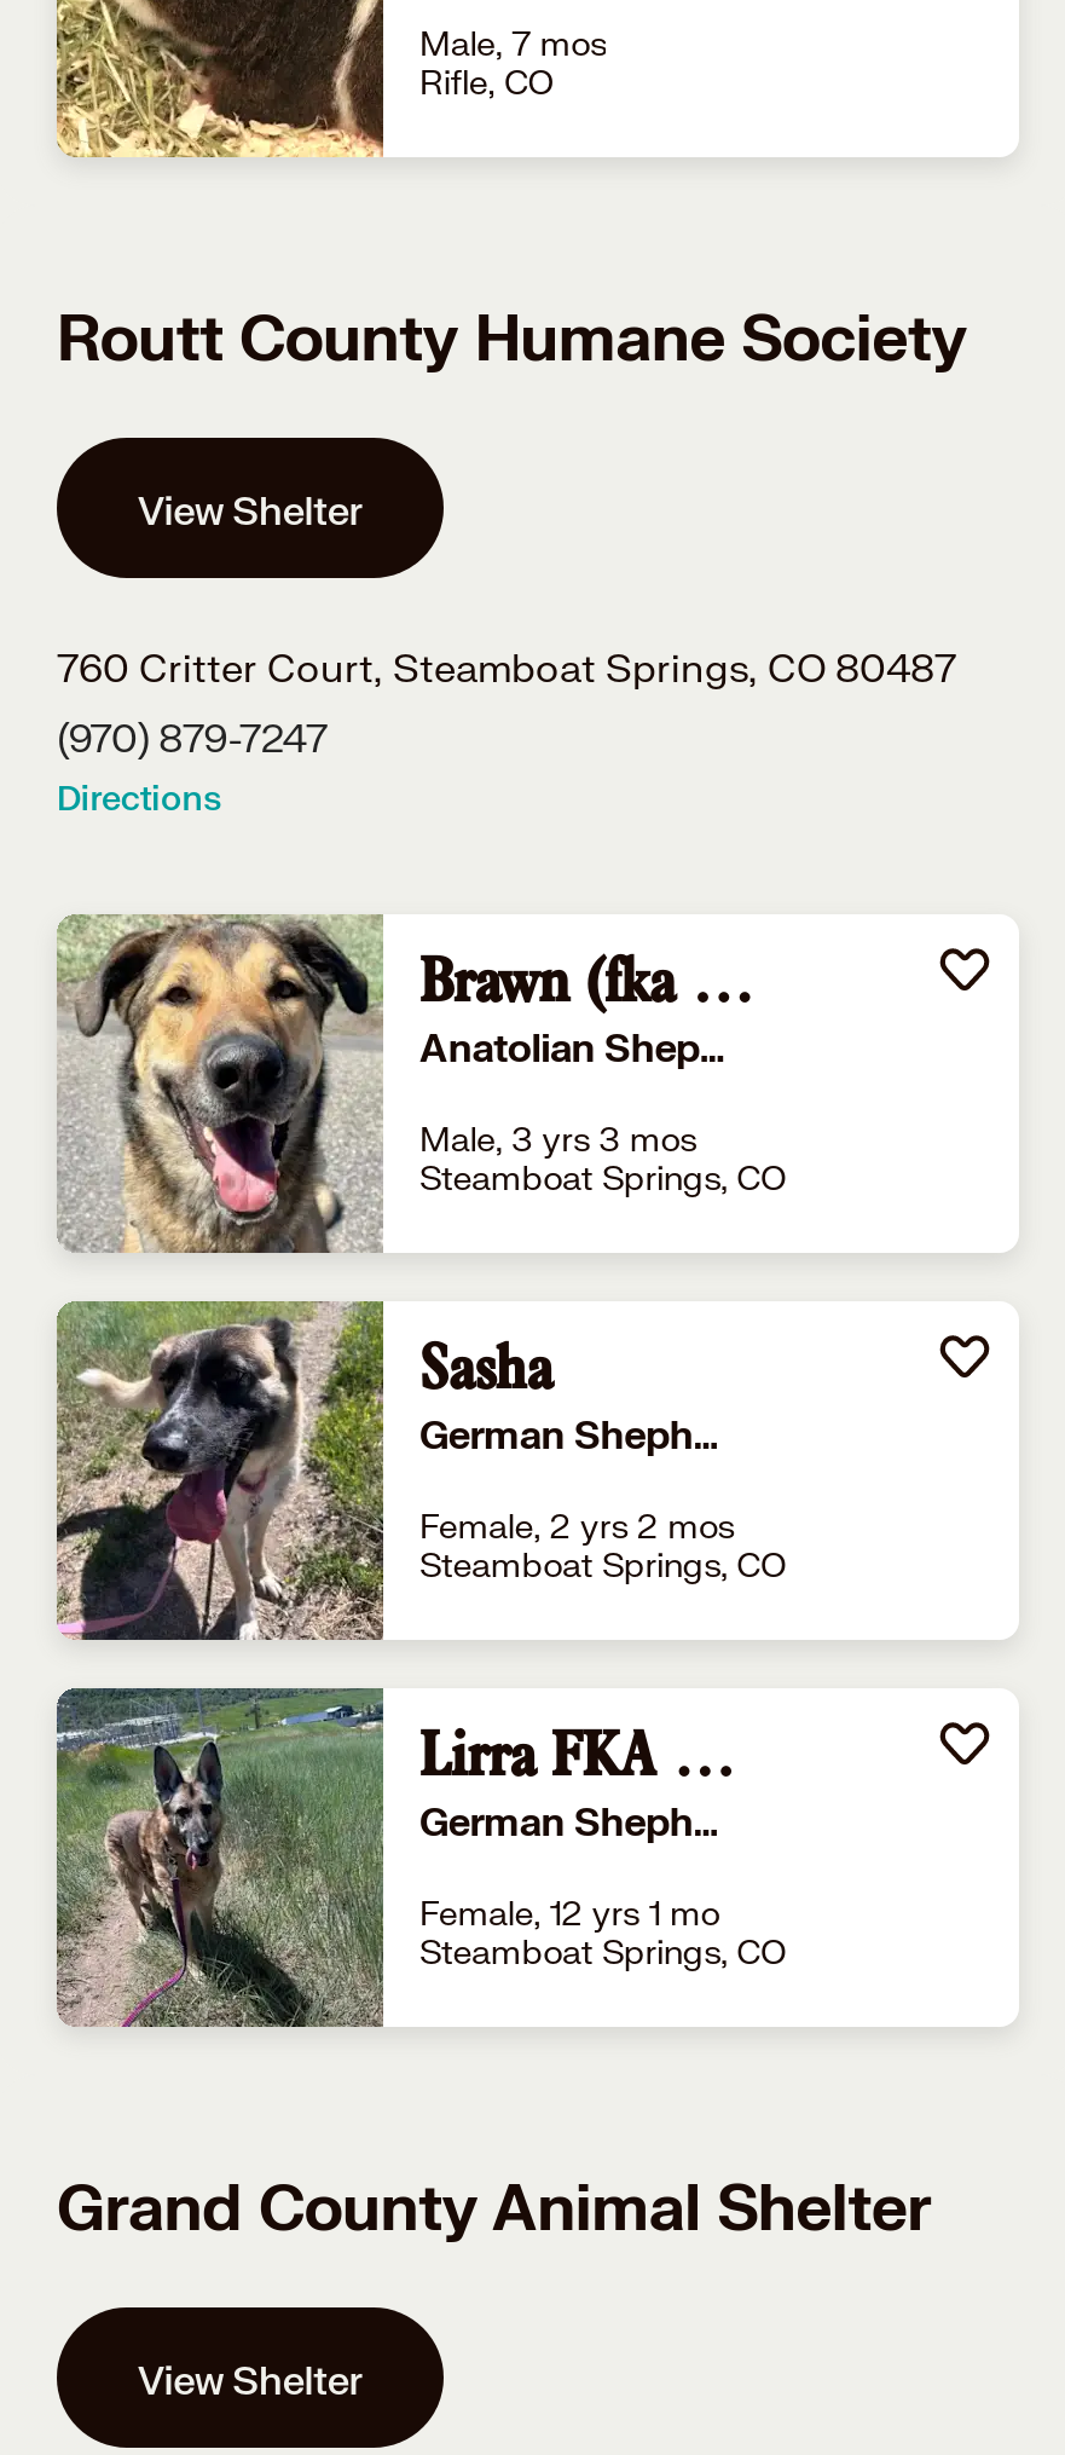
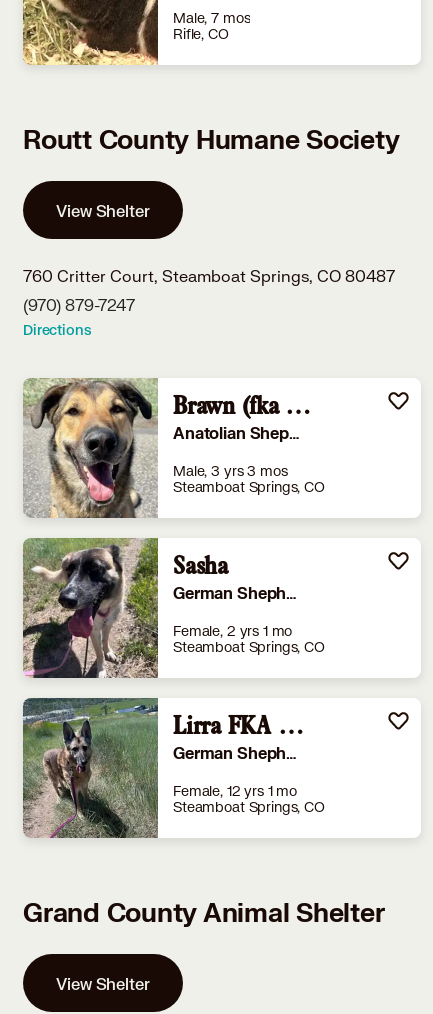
[419,1504,734,1546] Female, 2 yrs 2 mos -> [173,622,292,639] Female, 2 yrs 1 mo

